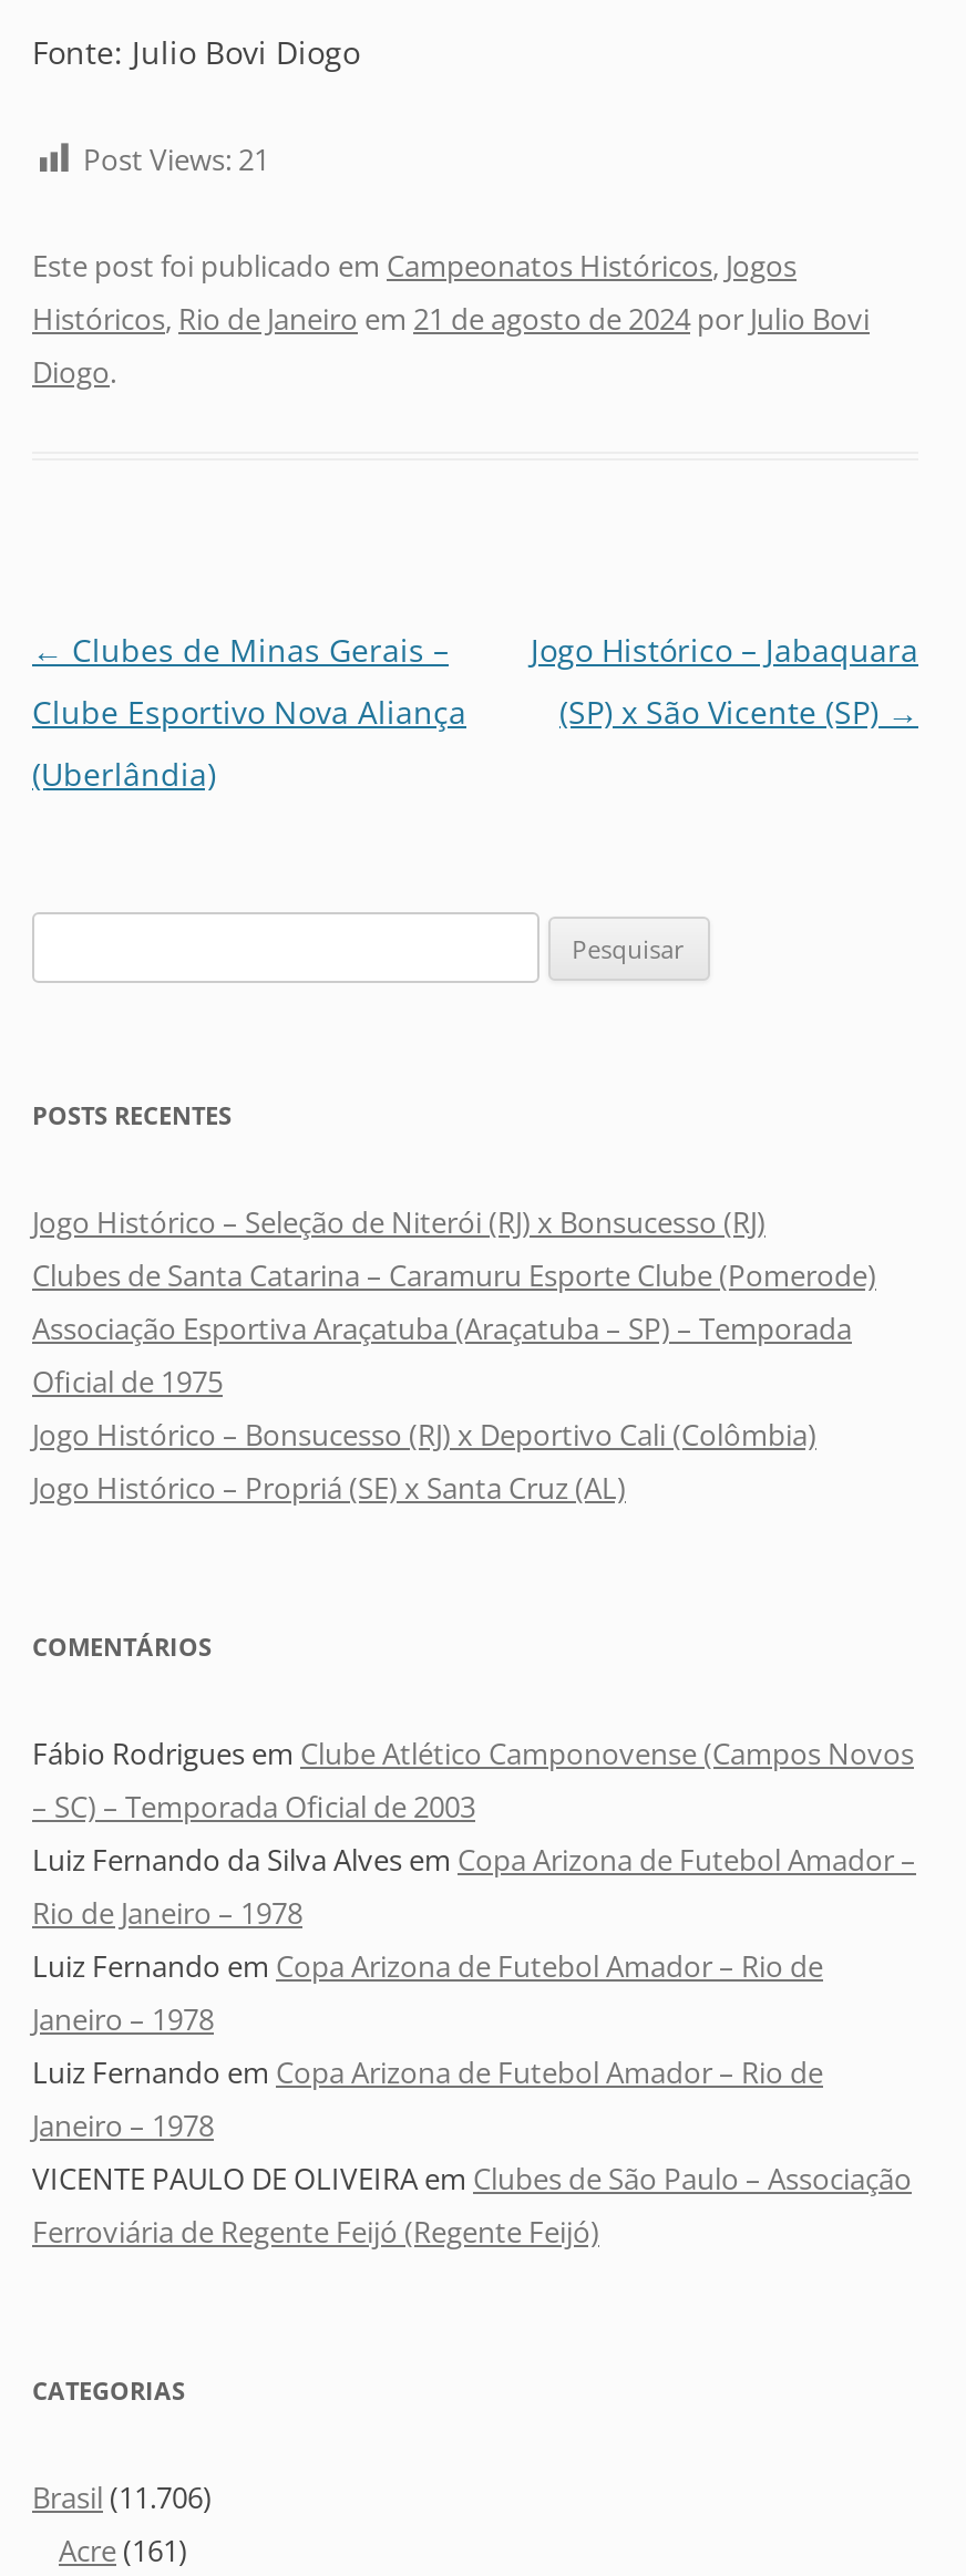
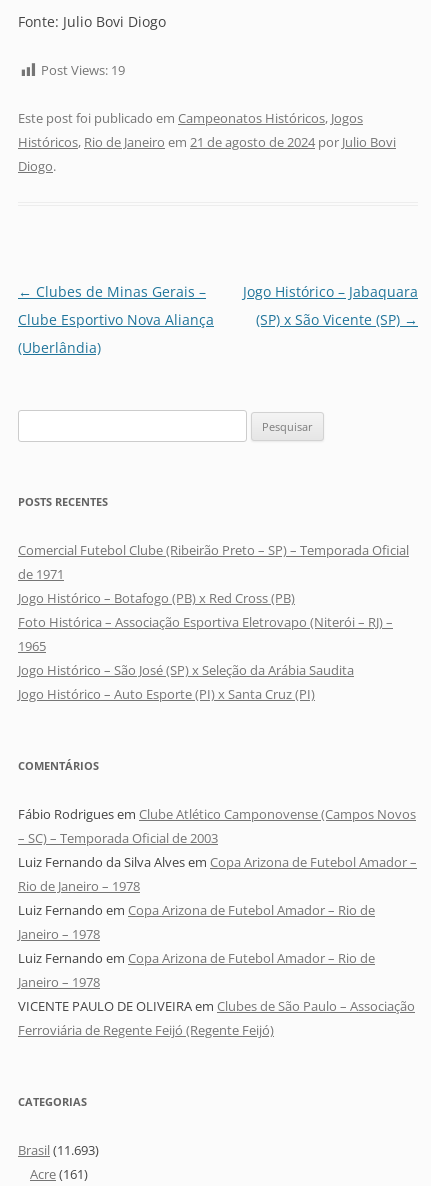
[83,139,269,178] Post Views: 21 -> [41,61,125,79] Post Views: 19
[32,1201,876,1507] Jogo Histórico – Seleção de Niterói (RJ) x Bonsucesso (RJ) | Clubes de Santa Catarina – Caramuru Esporte Clube (Pomerode) | Associação Esportiva Araçatuba (Araçatuba – SP) – Temporada | Oficial de 1975 | Jogo Histórico – Bonsucesso (RJ) x Deportivo Cali (Colômbia) | Jogo Histórico – Propriá (SE) x Santa Cruz (AL) -> [18,541,409,703] Comercial Futebol Clube (Ribeirão Preto – SP) – Temporada Oficial | de 1971 | Jogo Histórico – Botafogo (PB) x Red Cross (PB) | Foto Histórica – Associação Esportiva Eletrovapo (Niterói – RJ) – | 1965 | Jogo Histórico – São José (SP) x Seleção da Arábia Saudita | Jogo Histórico – Auto Esporte (PI) x Santa Cruz (PI)
[32,2477,212,2516] Brasil (11.706) -> [18,1141,99,1159] Brasil (11.693)

